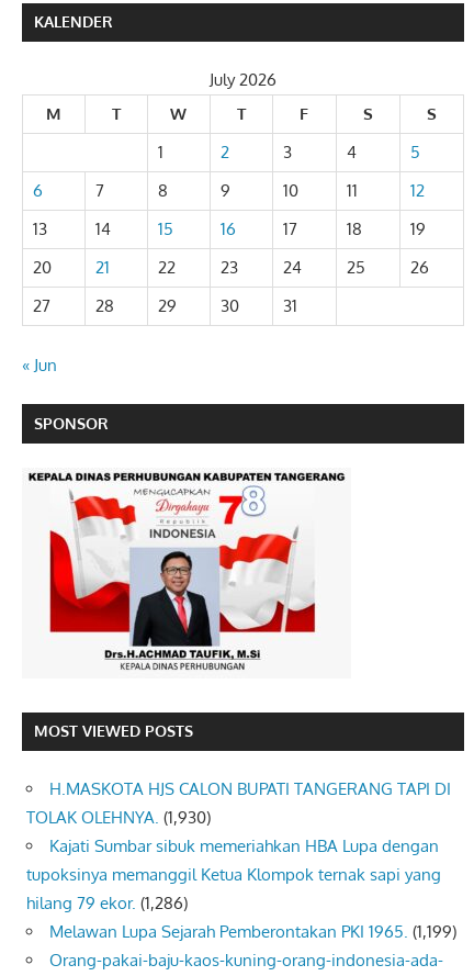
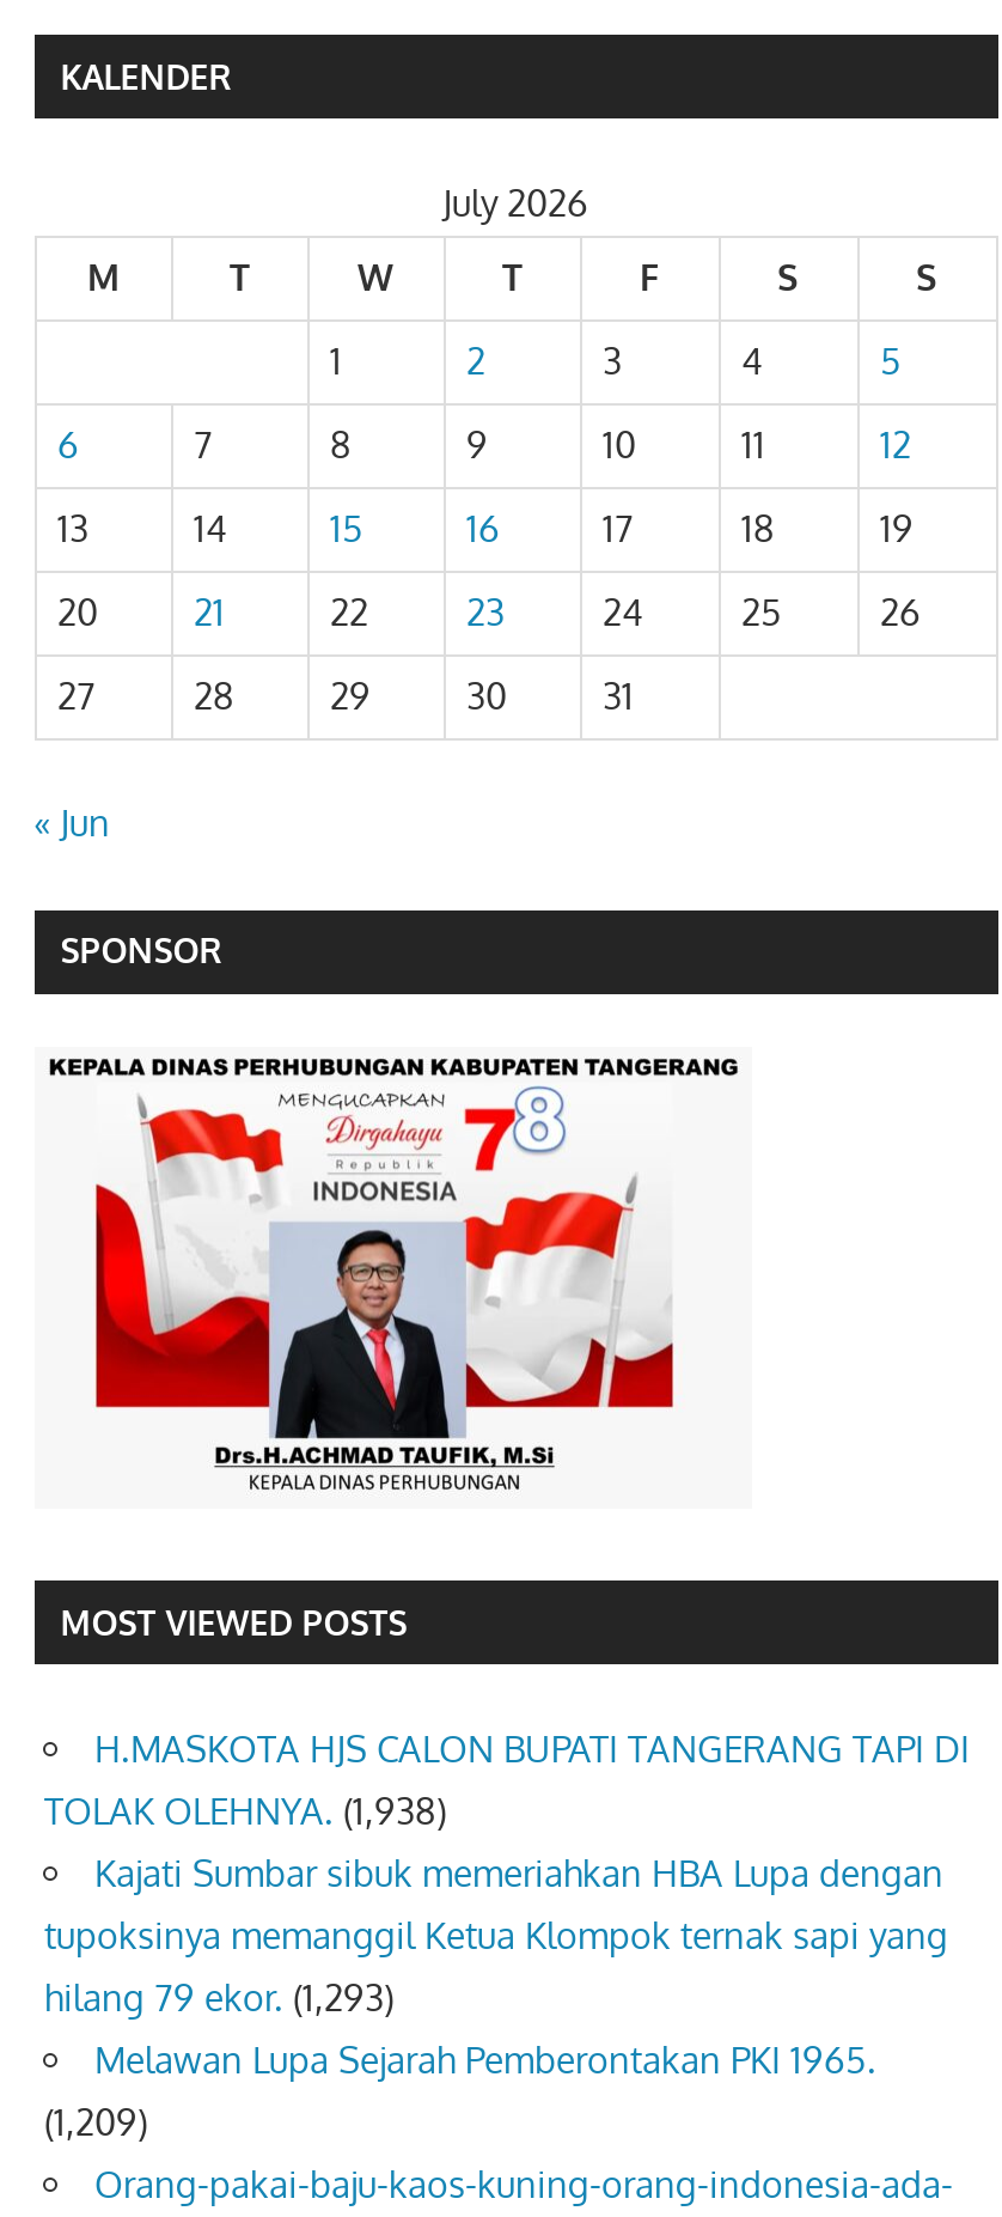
[26,807,211,828] TOLAK OLEHNYA. (1,930) -> [44,1788,446,1834] TOLAK OLEHNYA. (1,938)
[26,893,456,942] hilang 79 ekor. (1,286) | Melawan Lupa Sejarah Pemberontakan PKI 1965. (1,199) -> [44,1975,876,2145] hilang 79 ekor. (1,293) | Melawan Lupa Sejarah Pemberontakan PKI 1965. | (1,209)

